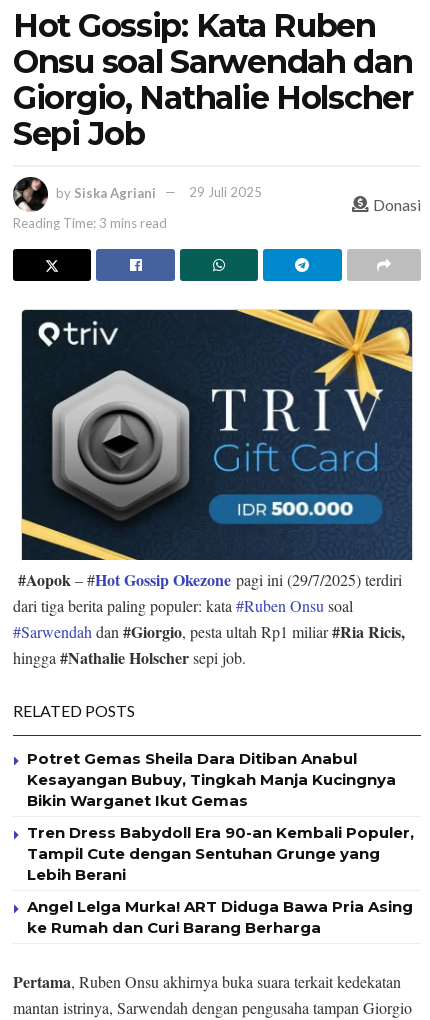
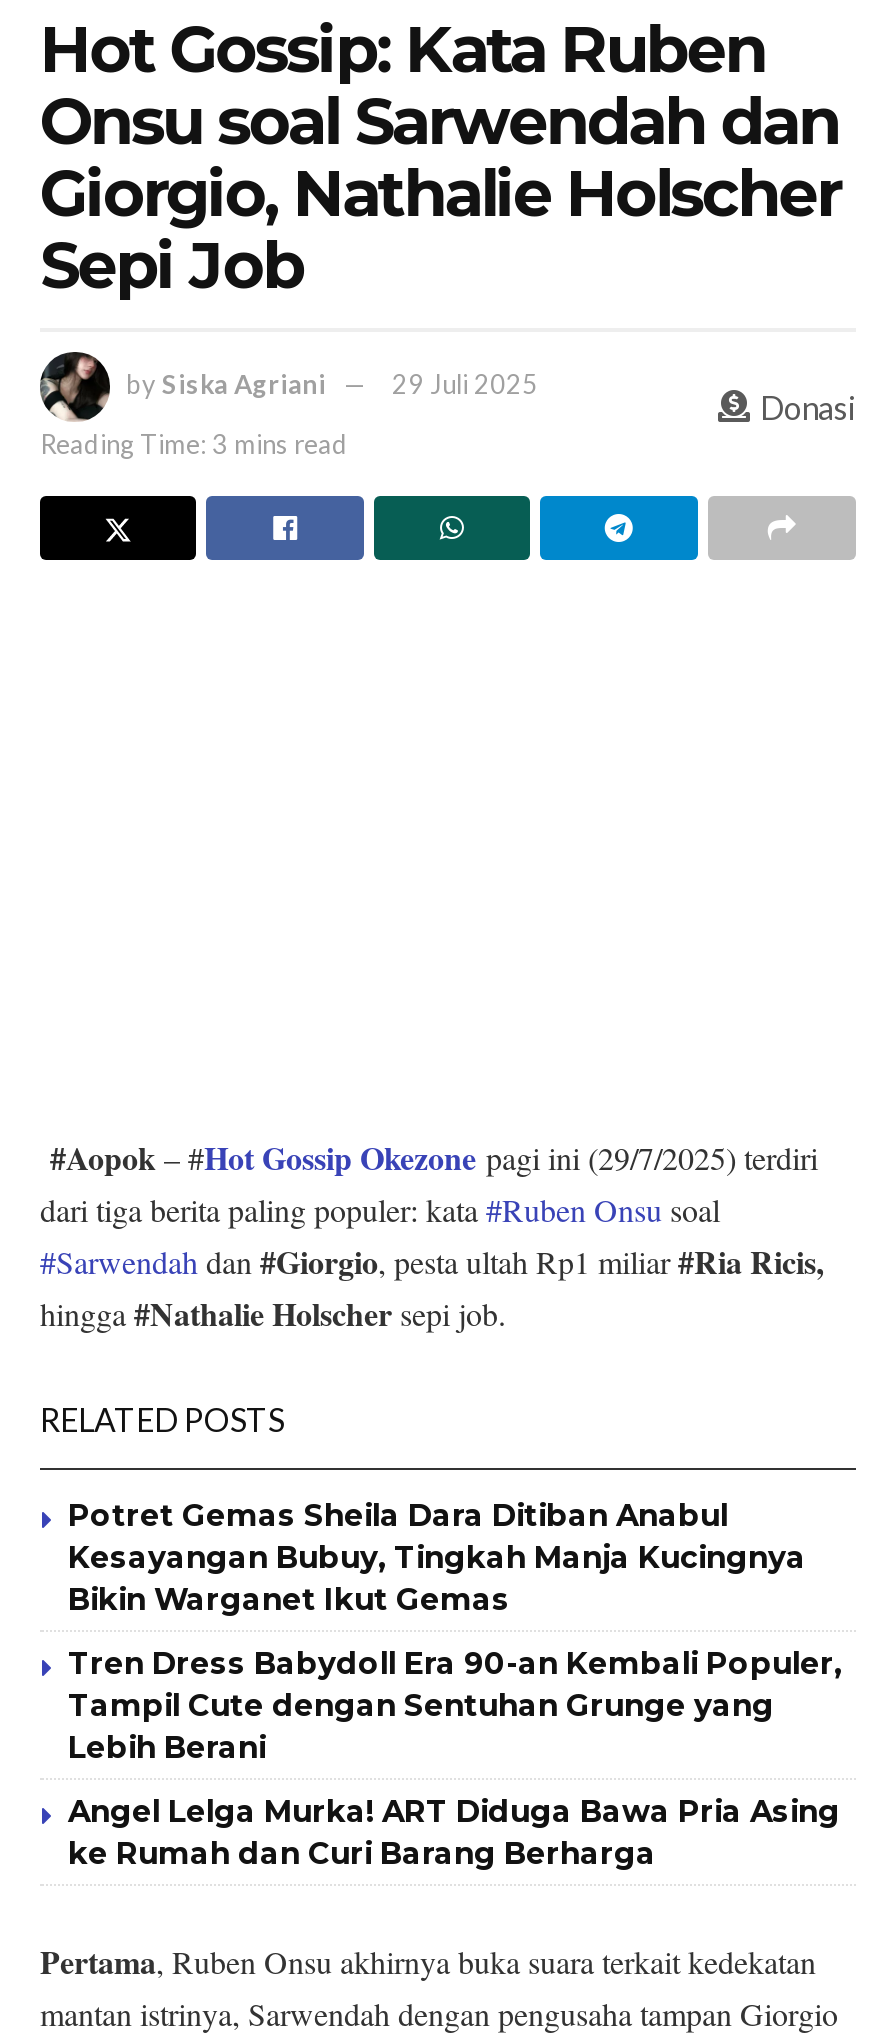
[21,309,413,561] [image] -> none

